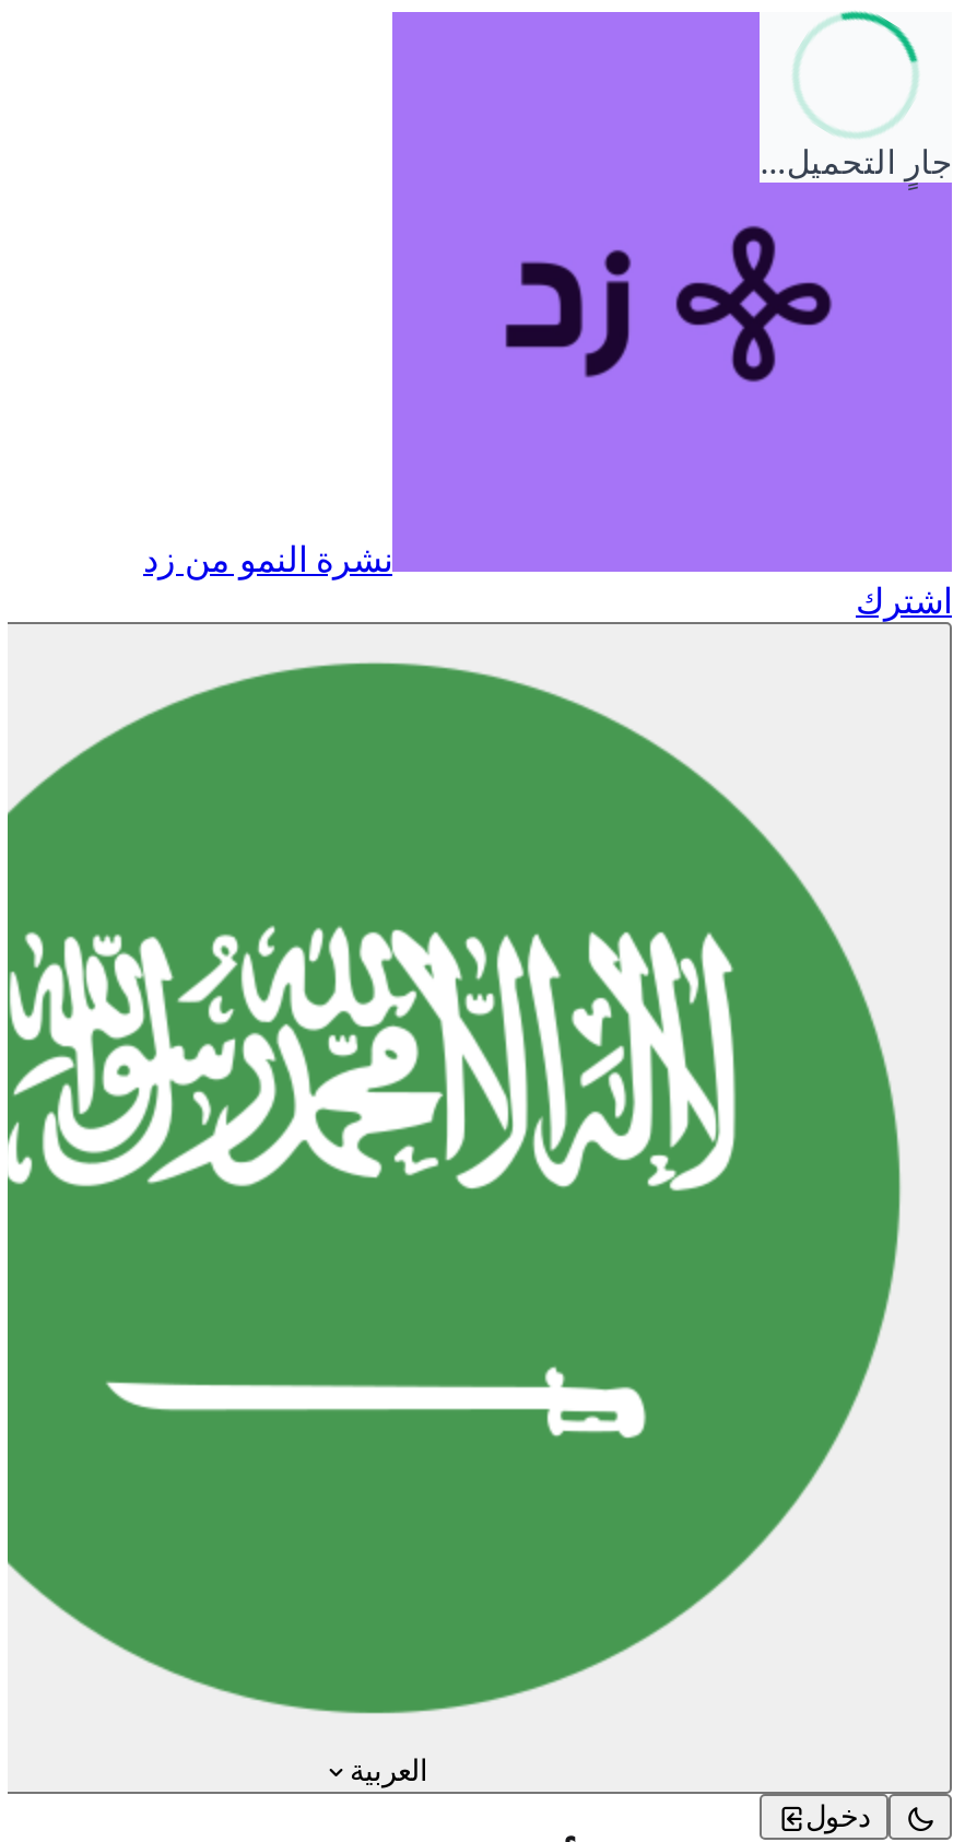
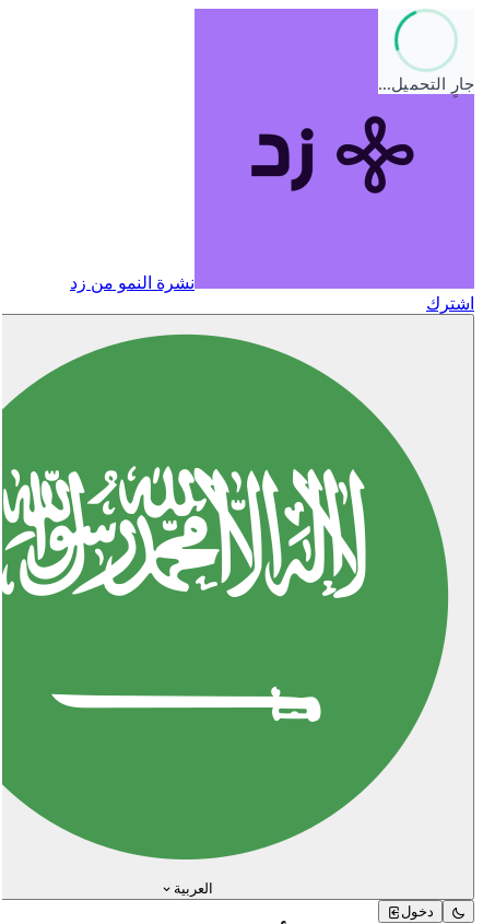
[792,10,917,93] [image] -> [393,9,456,51] [image]

